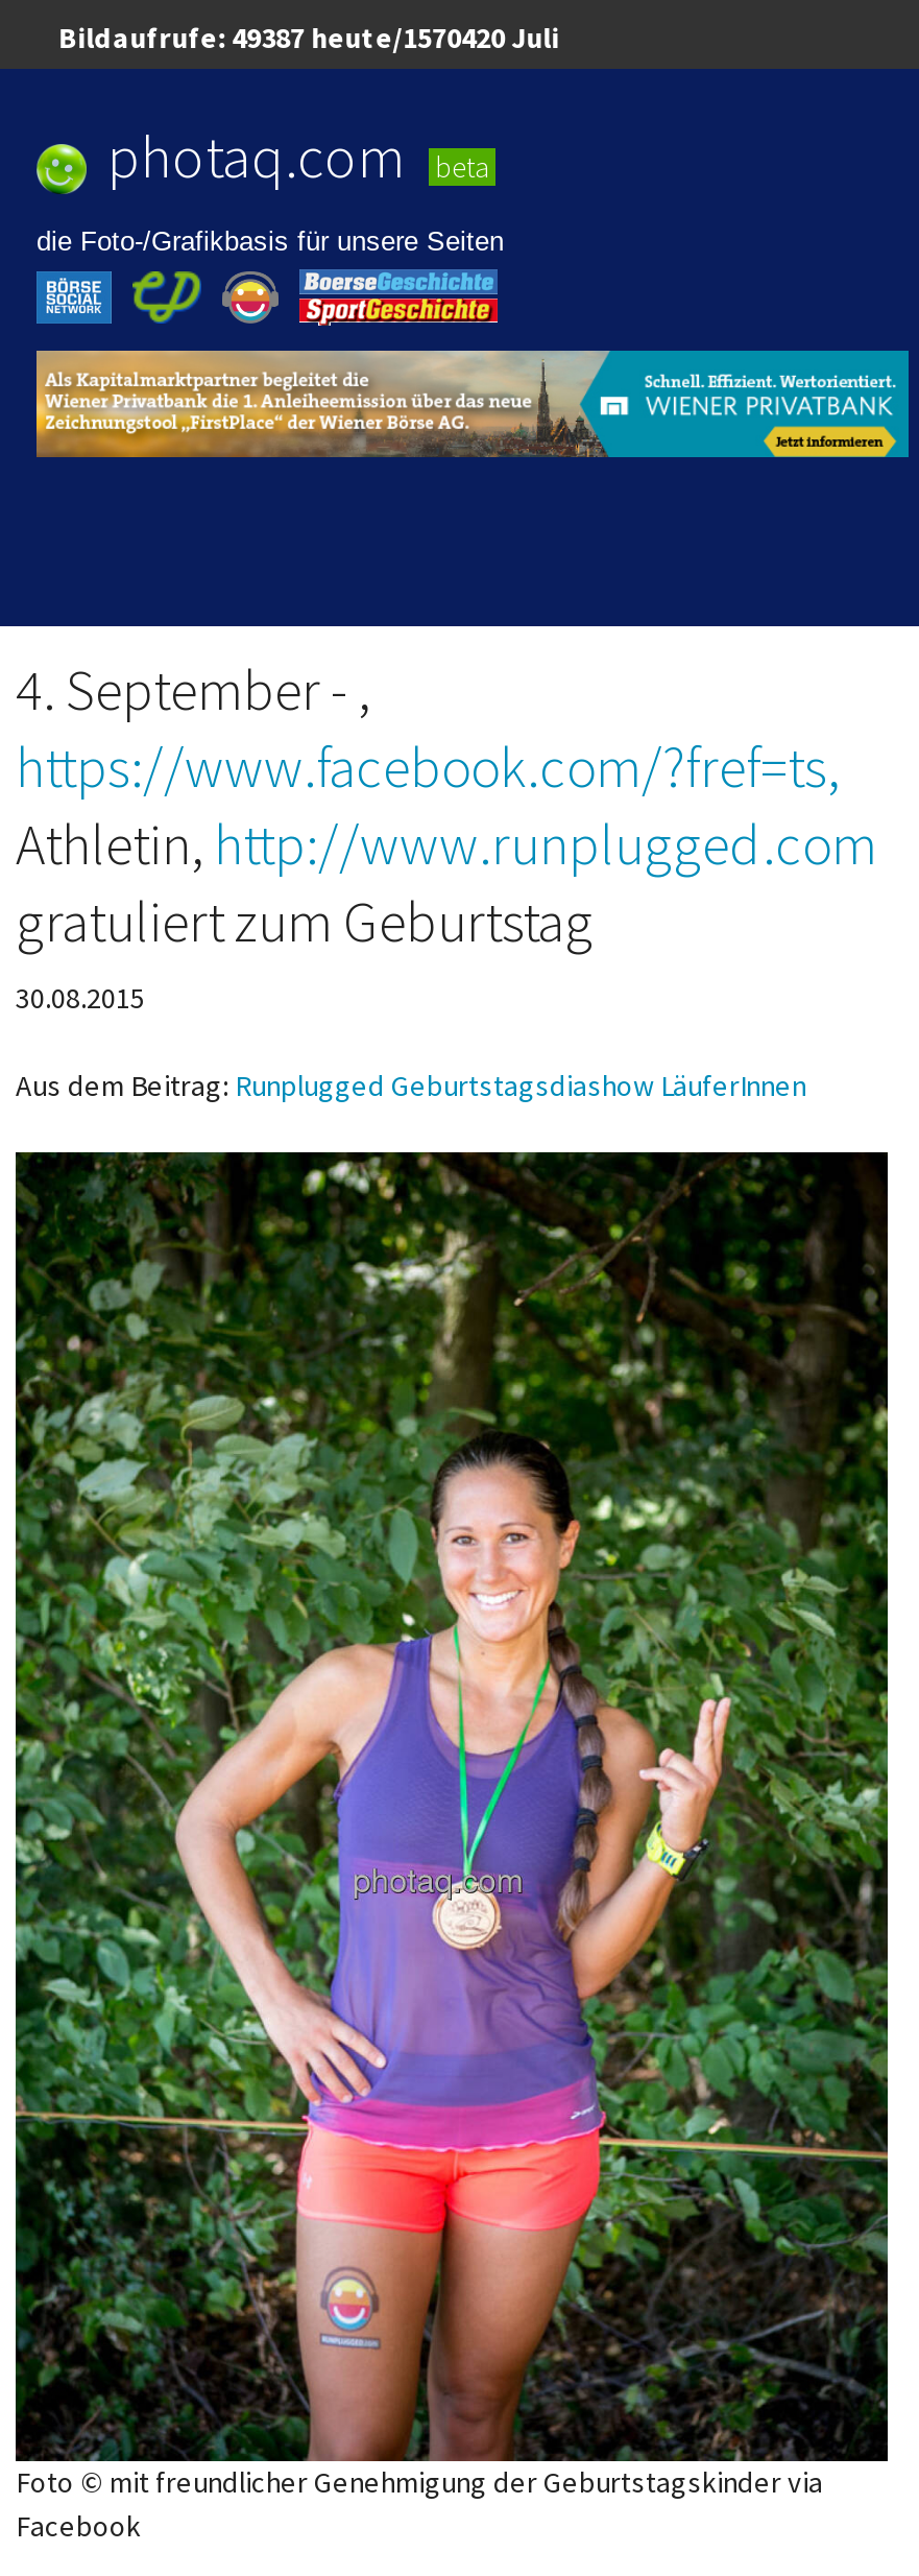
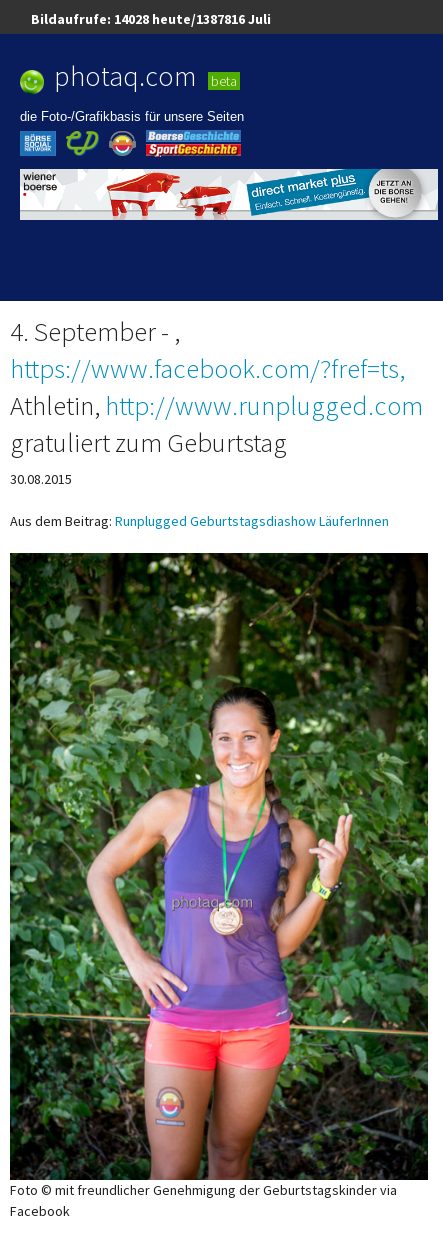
[59,19,559,56] Bildaufrufe: 49387 heute/1570420 Juli -> [31,10,271,28] Bildaufrufe: 14028 heute/1387816 Juli
[34,349,909,459] [image] -> [19,168,439,221] [image]

